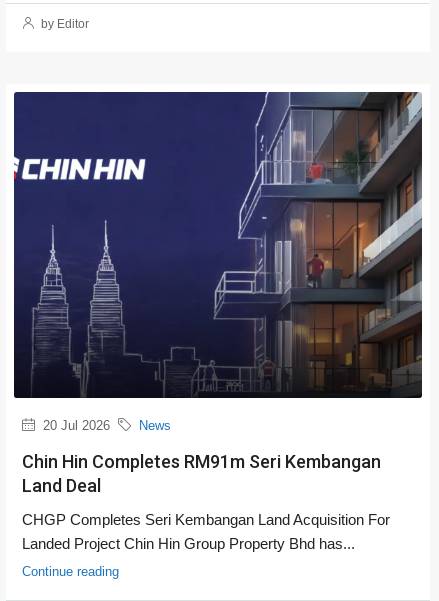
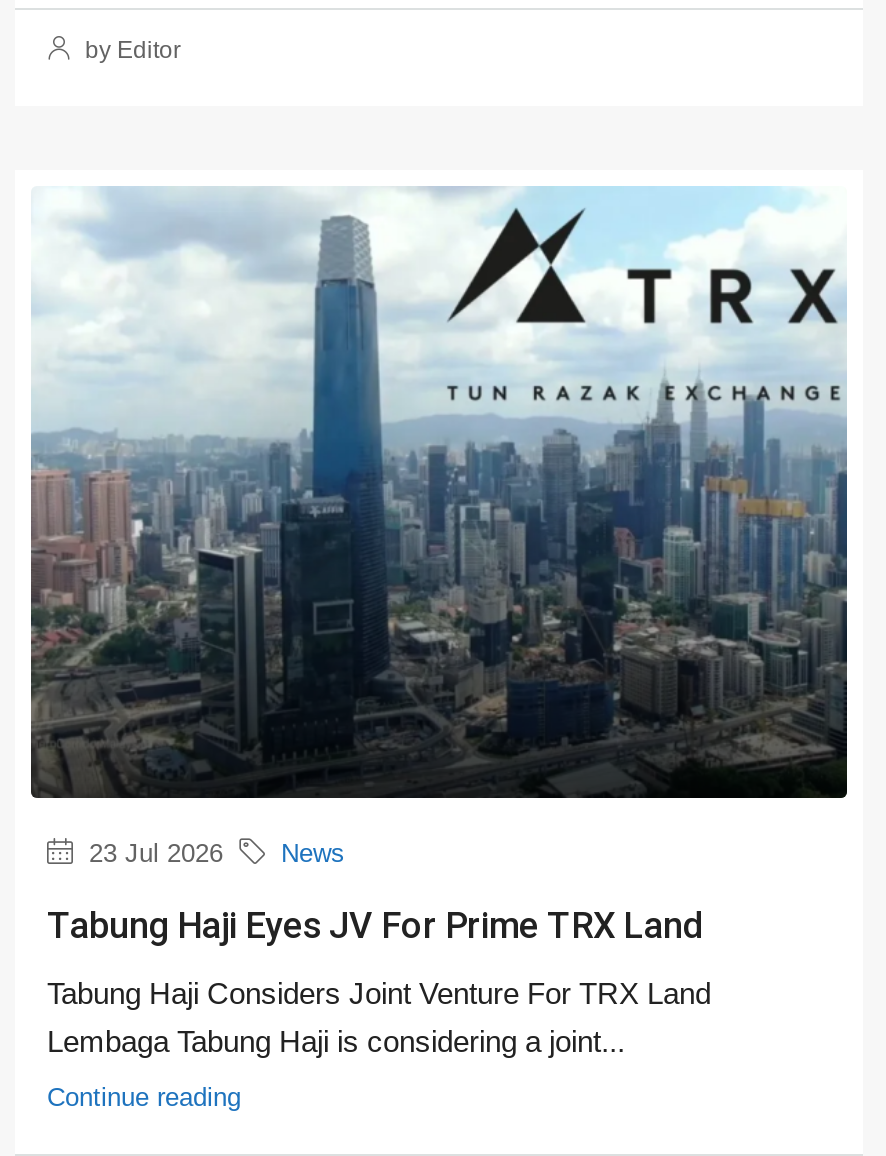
[13,91,423,433] [image] | 20 Jul 2026 News -> [31,186,847,868] [image] | 23 Jul 2026 News
[22,451,381,496] Chin Hin Completes RM91m Seri Kembangan | Land Deal -> [47,904,703,946] Tabung Haji Eyes JV For Prime TRX Land
[22,511,390,552] CHGP Completes Seri Kembangan Land Acquisition For | Landed Project Chin Hin Group Property Bhd has... -> [47,976,711,1058] Tabung Haji Considers Joint Venture For TRX Land | Lembaga Tabung Haji is considering a joint...

